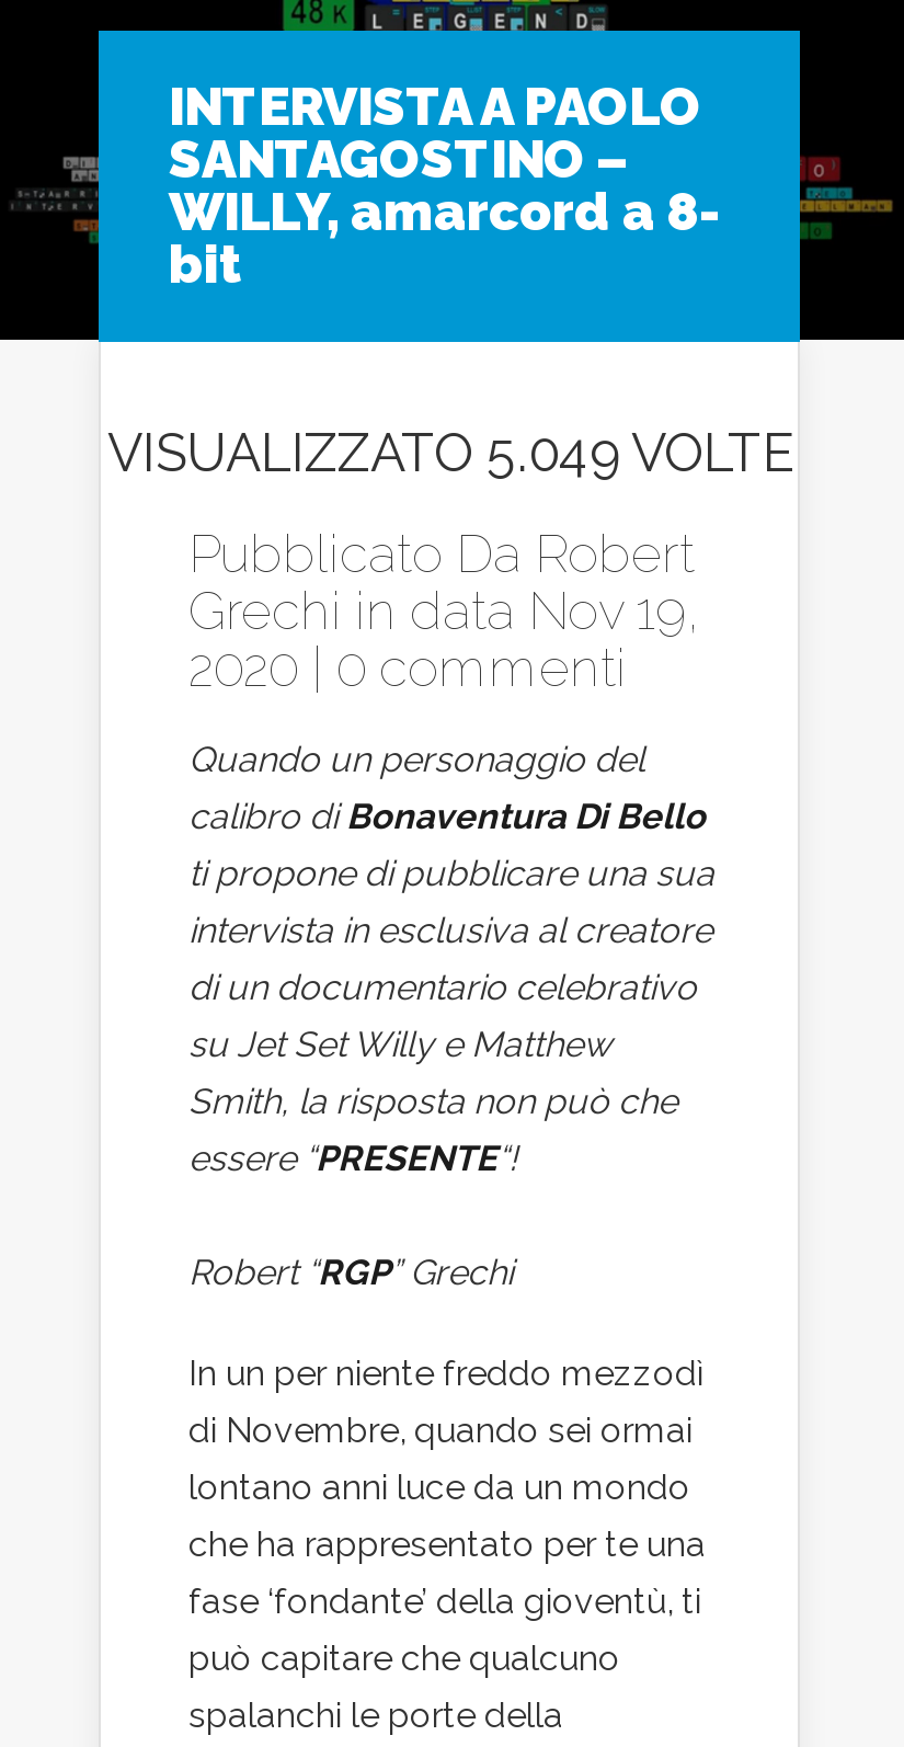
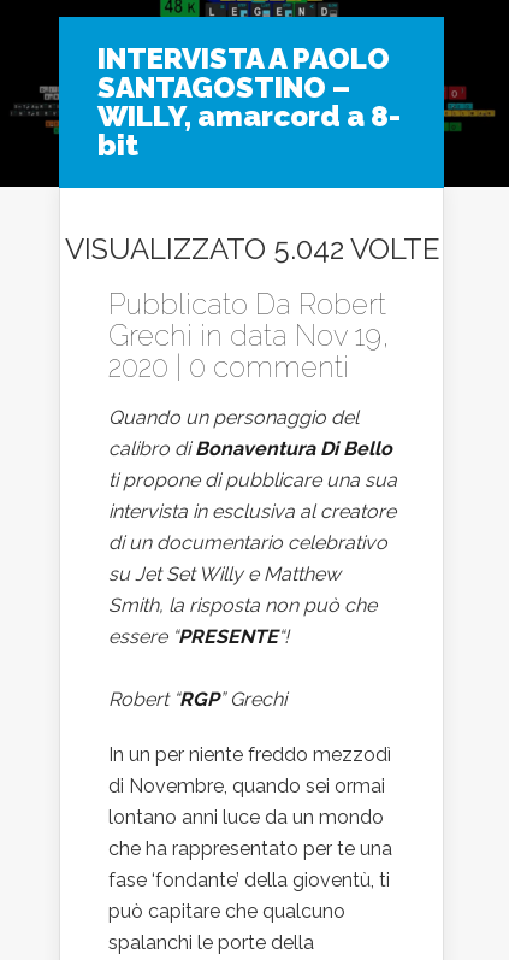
[107,422,796,485] VISUALIZZATO 5.049 VOLTE -> [65,232,440,267] VISUALIZZATO 5.042 VOLTE

